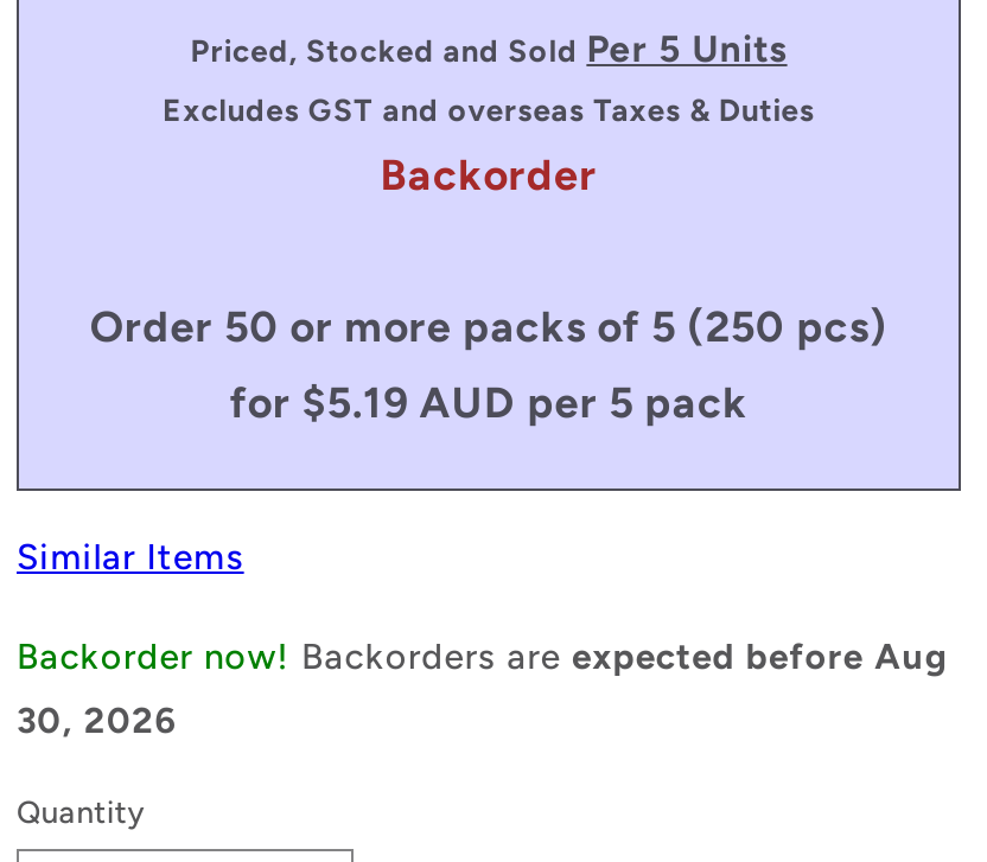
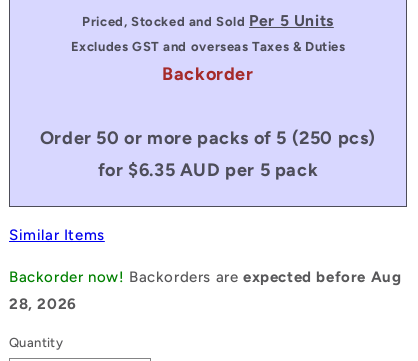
[230,376,748,428] for $5.19 AUD per 5 pack -> [98,158,318,180] for $6.35 AUD per 5 pack
[17,698,177,741] 30, 2026 -> [9,294,77,312] 28, 2026

